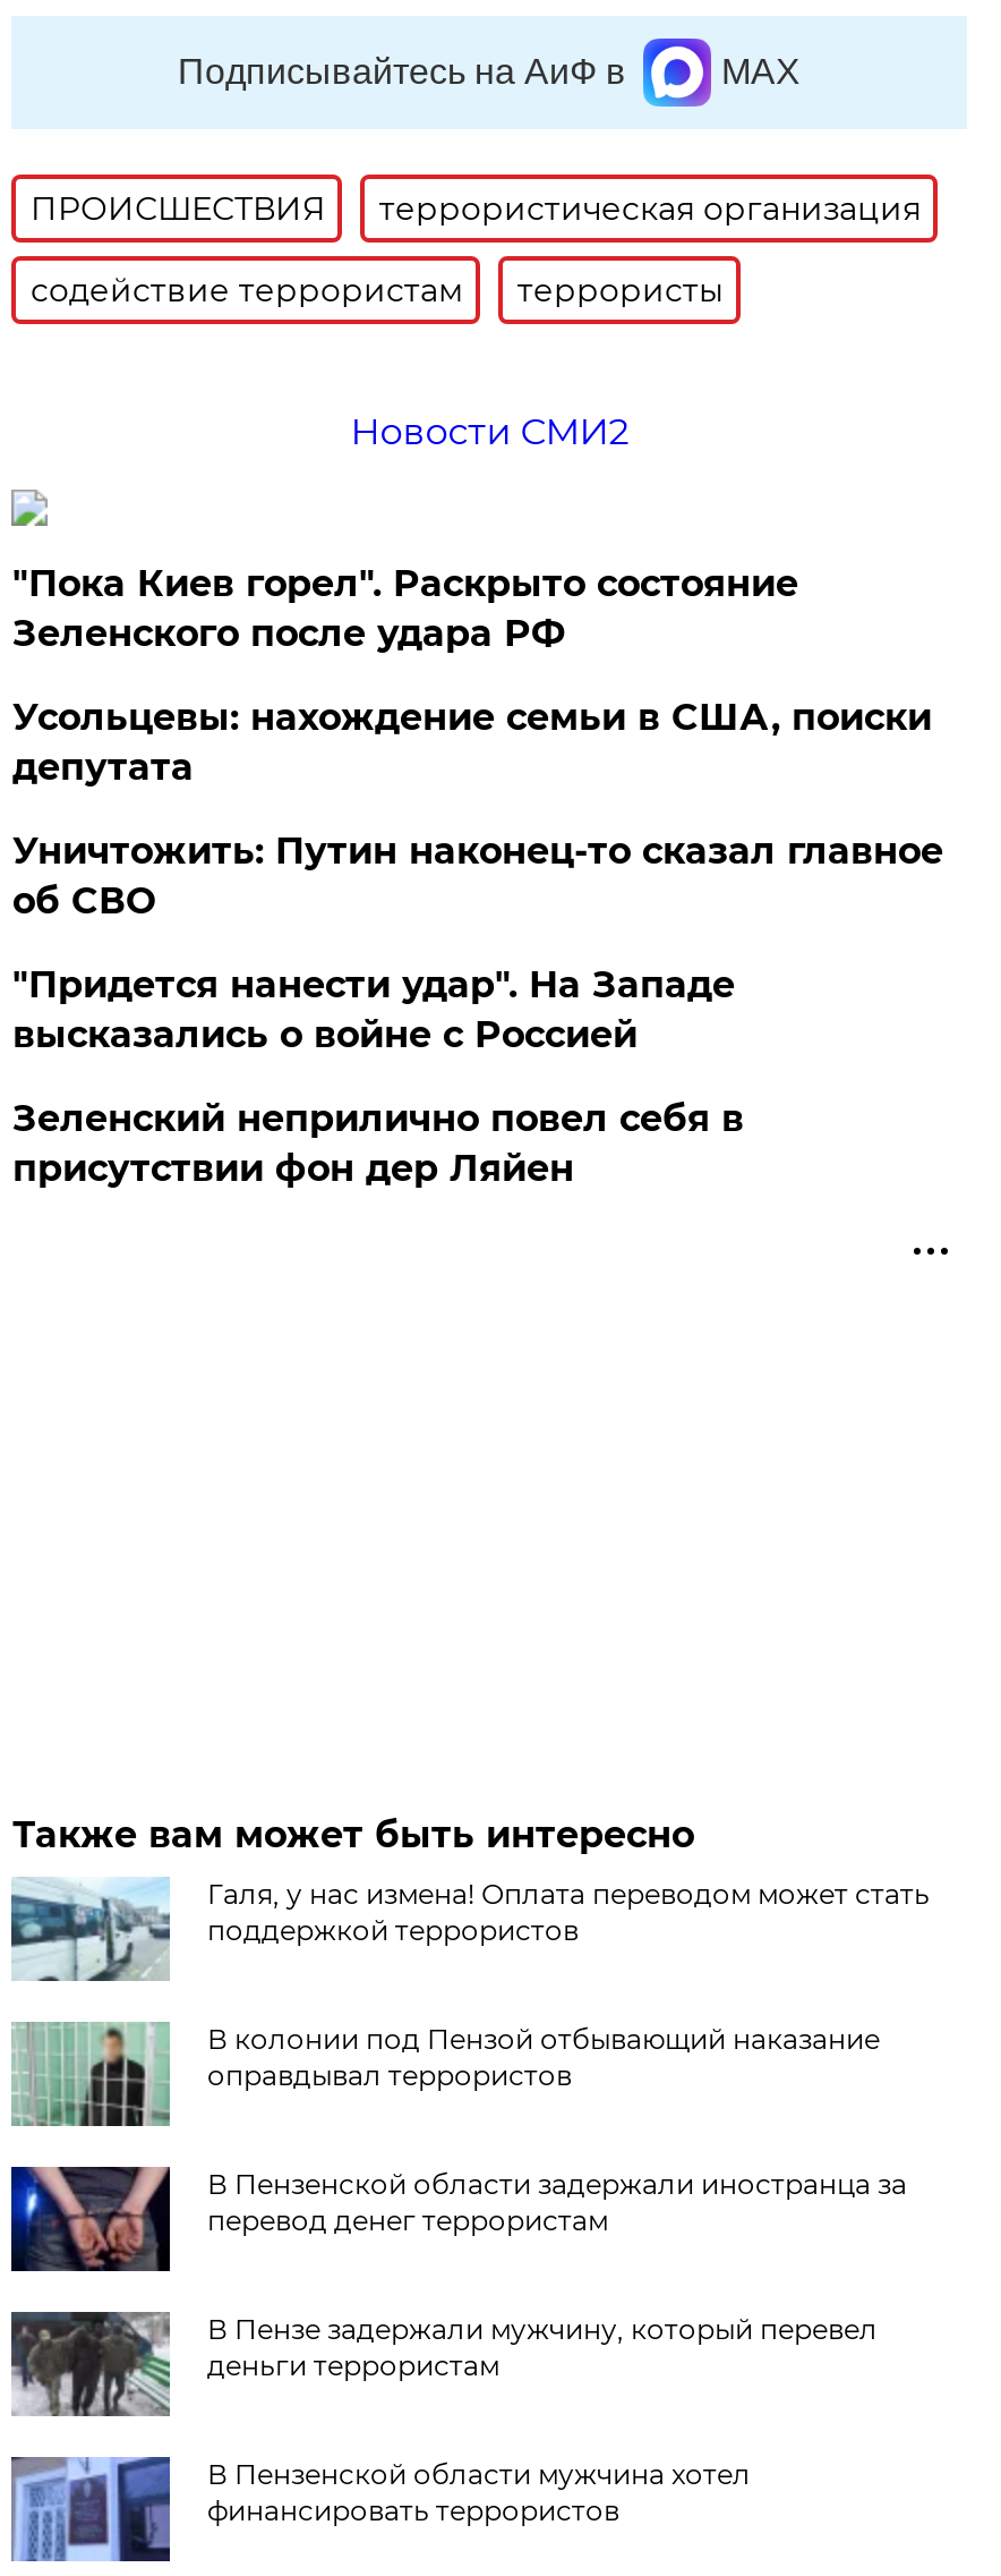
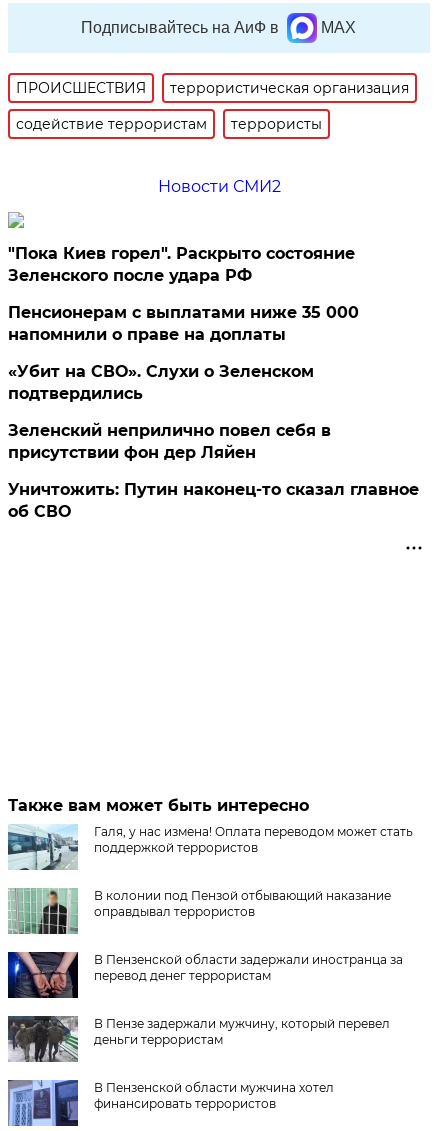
[12,696,932,1056] Усольцевы: нахождение семьи в США, поиски | депутата | "Придется нанести удар". На Западе | высказались о войне с Россией -> [8,303,359,403] Пенсионерам с выплатами ниже 35 000 | напомнили о праве на доплаты | «Убит на СВО». Слухи о Зеленском | подтвердились
moved [12,830,943,923] -> [8,480,419,521]: Уничтожить: Путин наконец-то сказал главное | об СВО
moved [12,1097,744,1190] -> [8,421,331,462]: Зеленский неприлично повел cебя в | присутствии фон дер Ляйен

